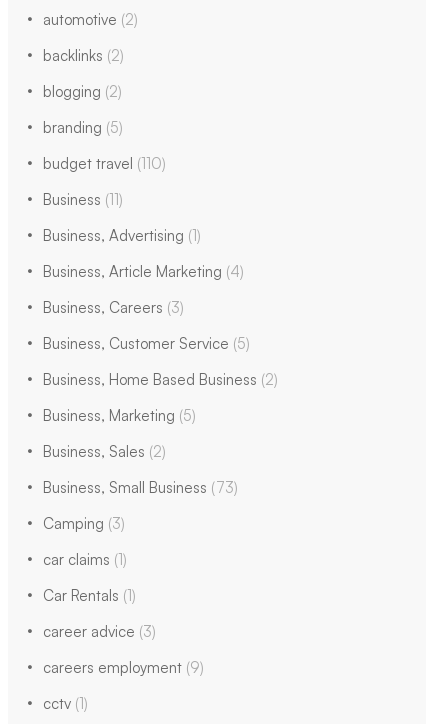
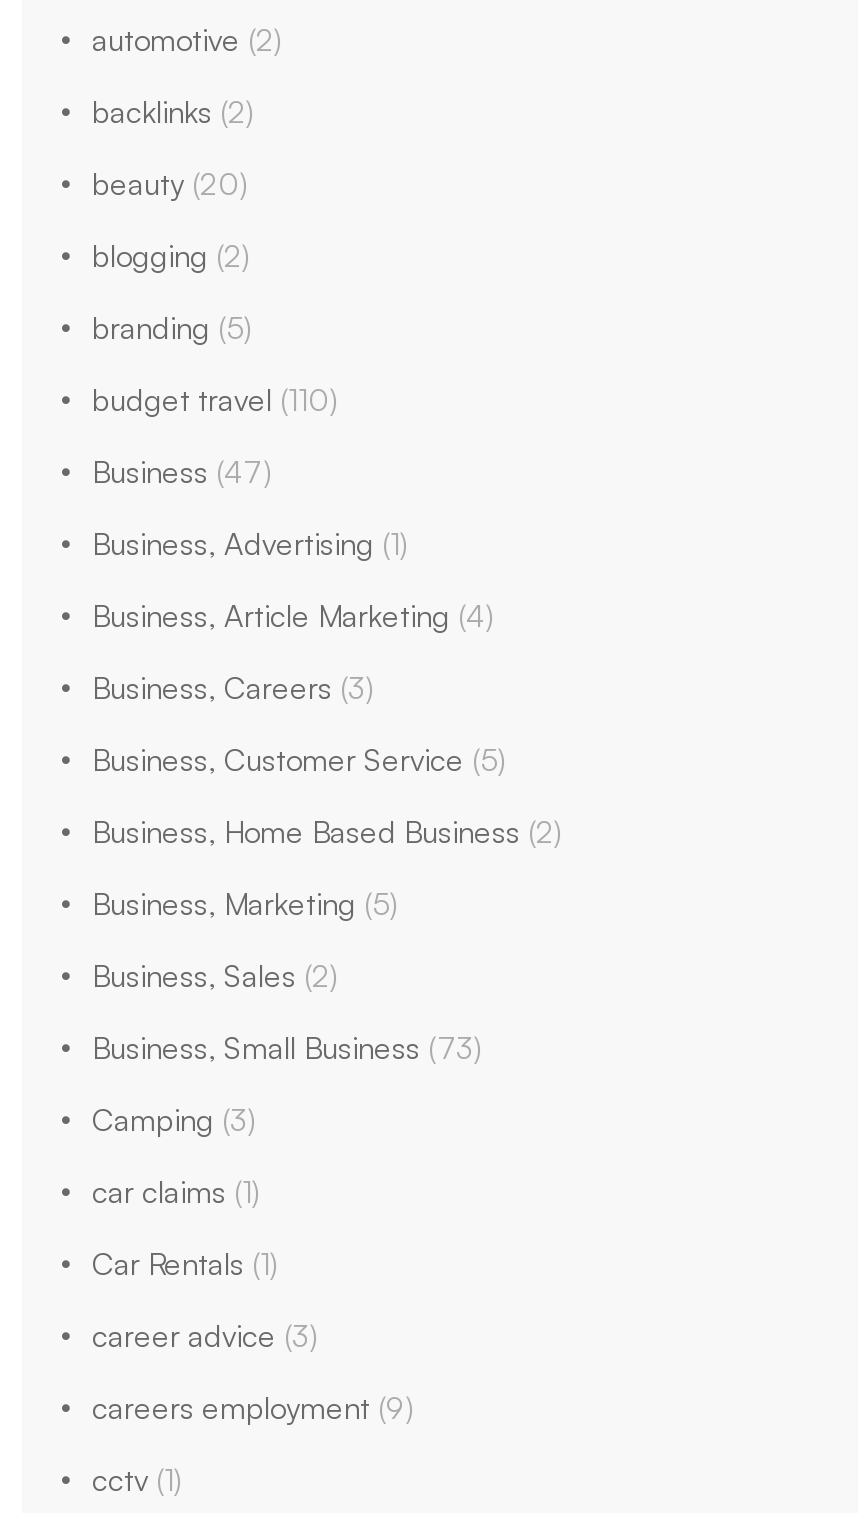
none -> [92,165,248,203] beauty (20)
[43,190,123,209] Business (11) -> [92,453,272,491] Business (47)

